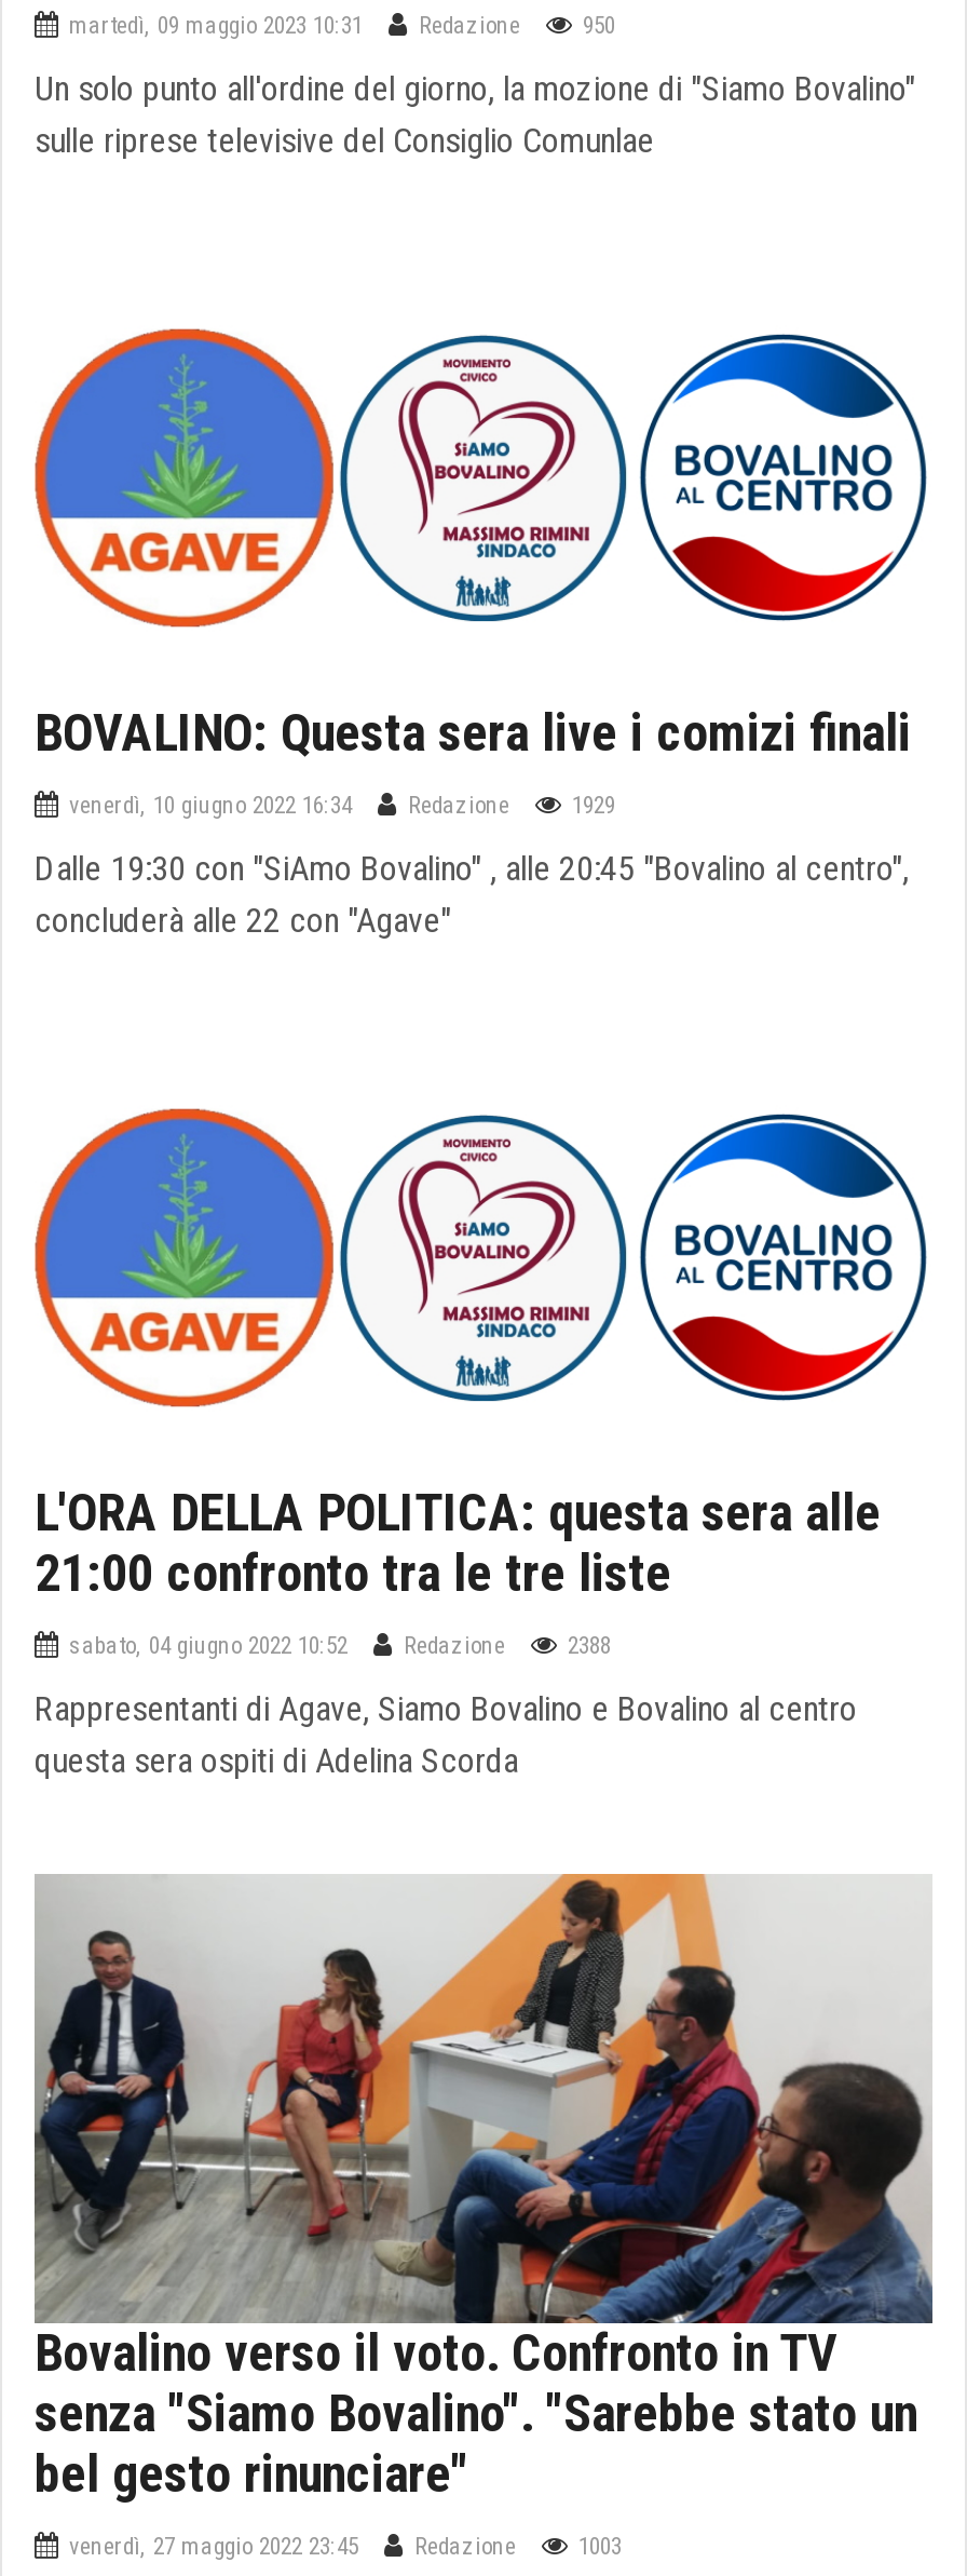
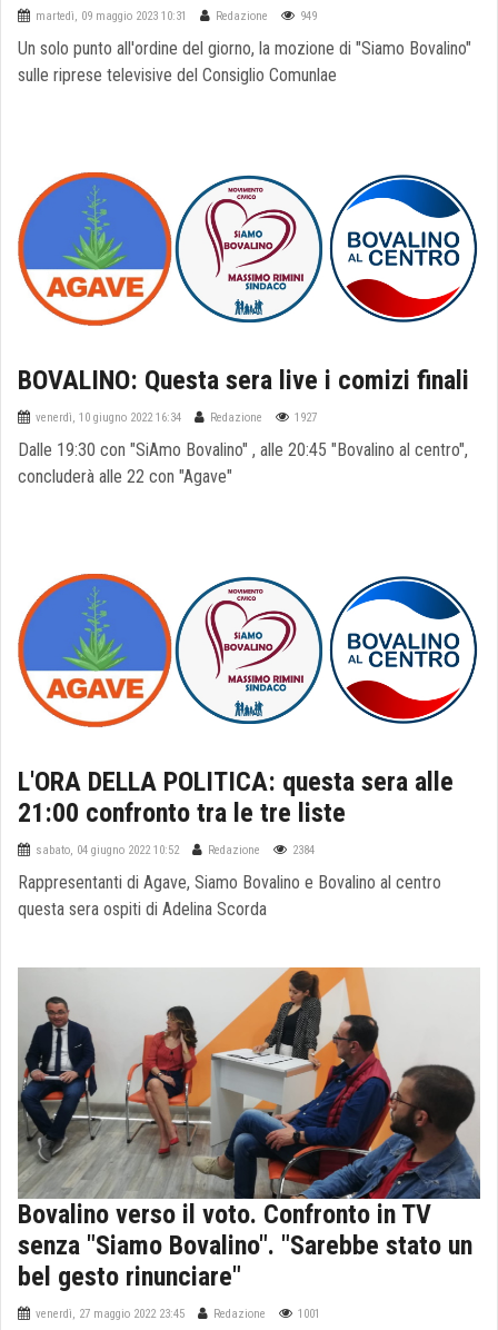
[583,11,615,39] 950 -> [300,9,317,23] 949
[572,791,615,819] 1929 -> [295,410,317,424] 1927
[568,1631,611,1659] 2388 -> [292,843,315,857] 2384
[578,2532,622,2560] 1003 -> [298,1306,320,1321] 1001

